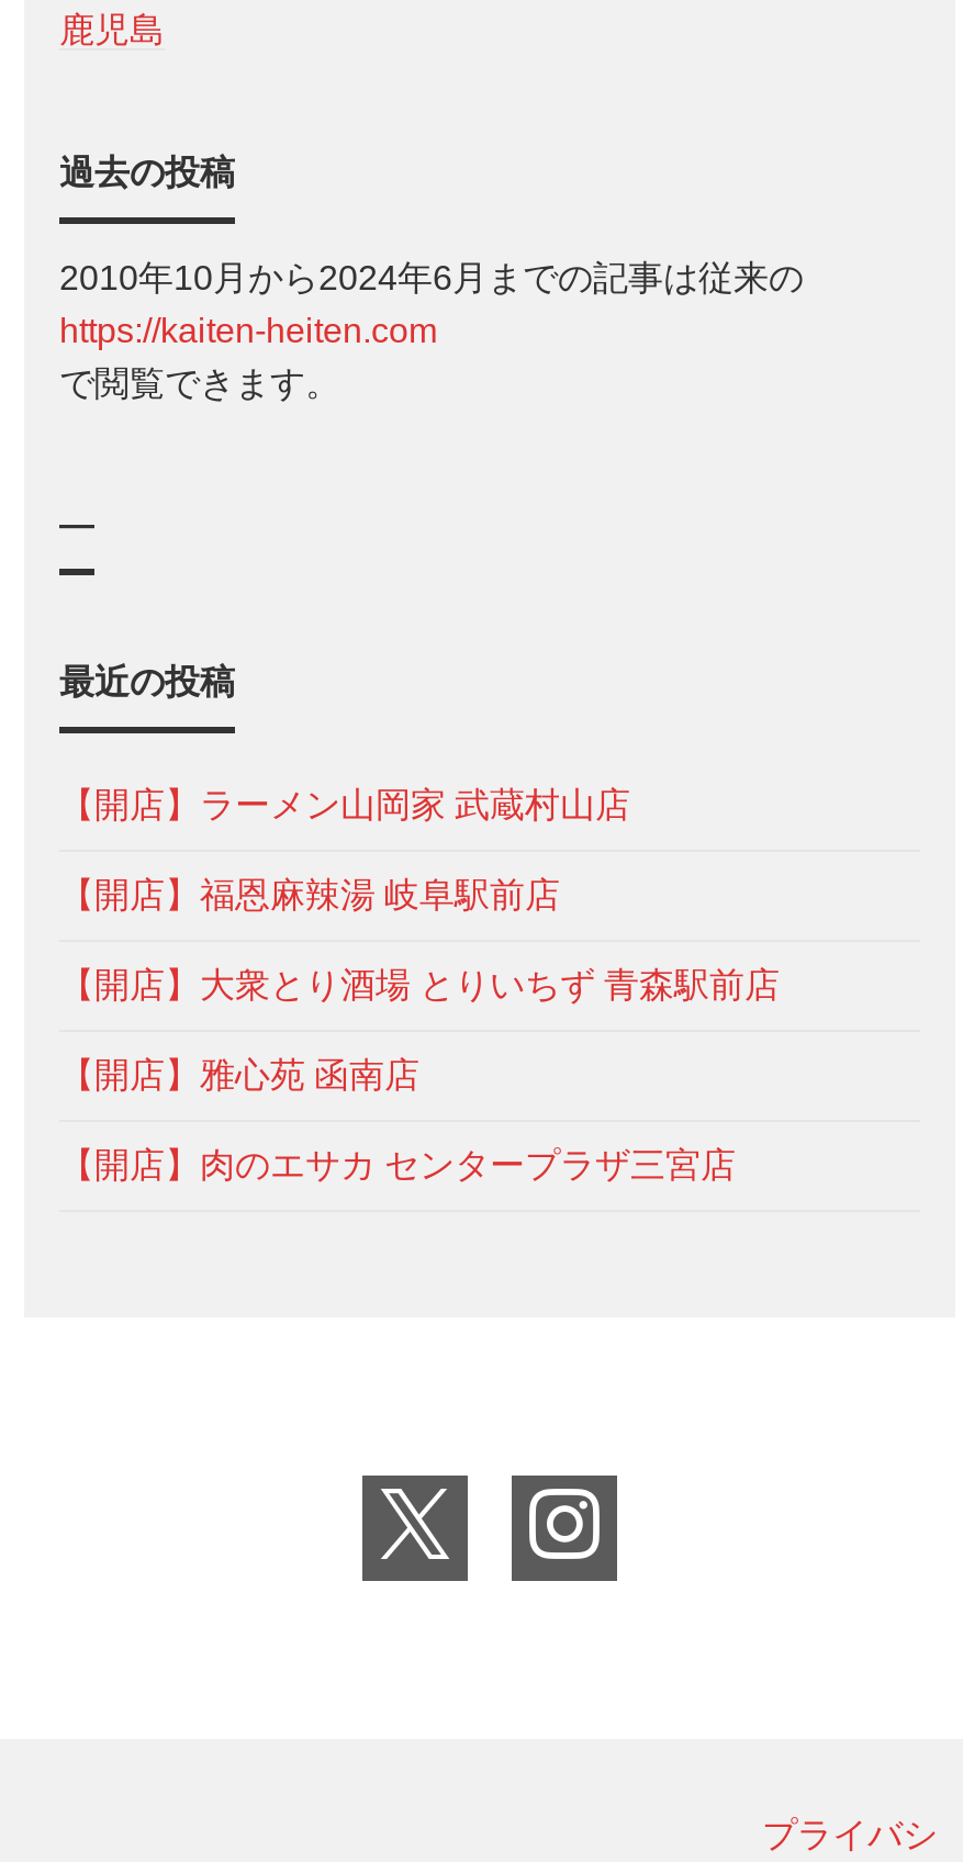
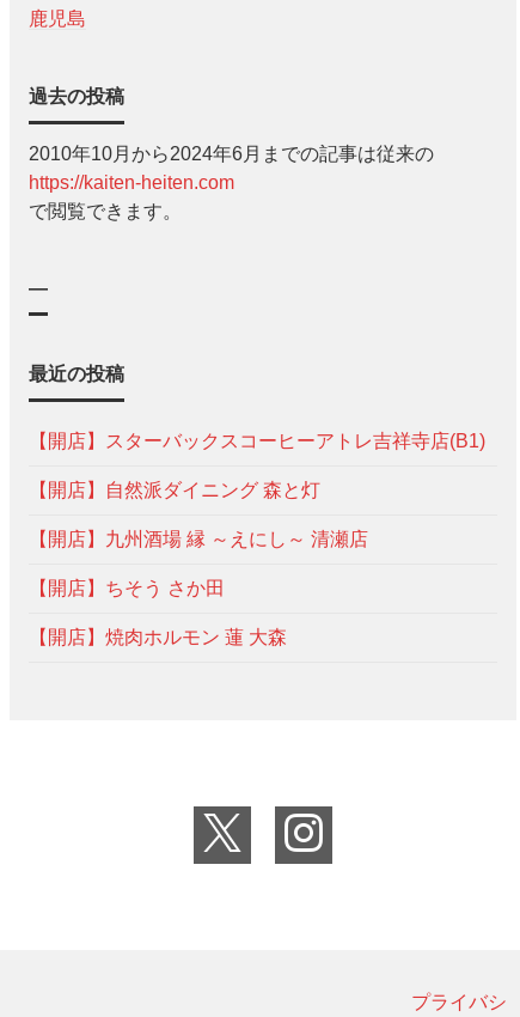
[59,785,630,823] 【開店】ラーメン山岡家 武蔵村山店 -> [29,430,485,451] 【開店】スターバックスコーヒーアトレ吉祥寺店(B1)
[59,875,560,913] 【開店】福恩麻辣湯 岐阜駅前店 -> [29,479,320,500] 【開店】自然派ダイニング 森と灯
[59,965,780,1003] 【開店】大衆とり酒場 とりいちず 青森駅前店 -> [29,528,368,549] 【開店】九州酒場 縁 ～えにし～ 清瀬店
[59,1055,419,1093] 【開店】雅心苑 函南店 -> [29,578,225,598] 【開店】ちそう さか田
[59,1146,736,1183] 【開店】肉のエサカ センタープラザ三宮店 -> [29,627,287,647] 【開店】焼肉ホルモン 蓮 大森

